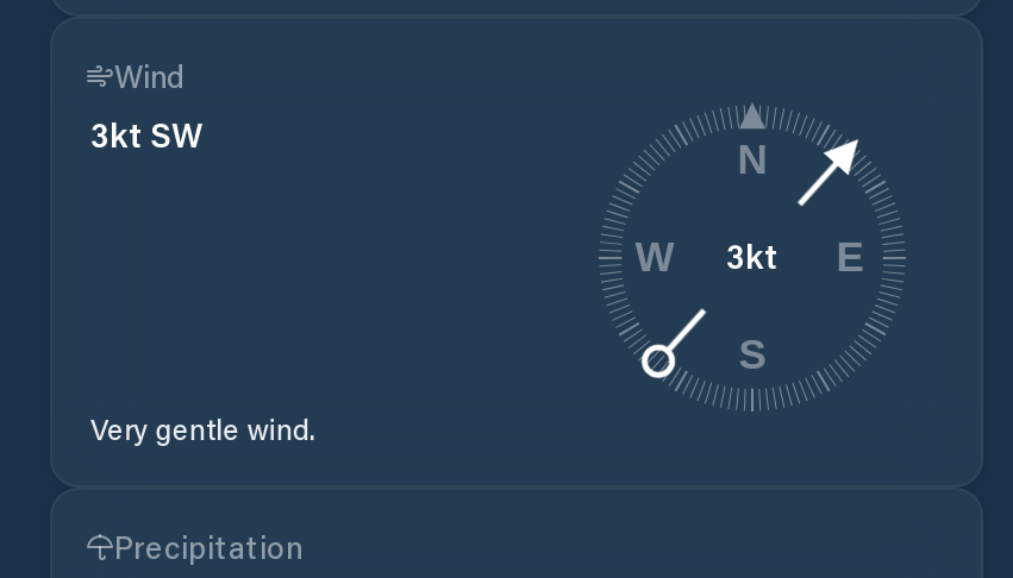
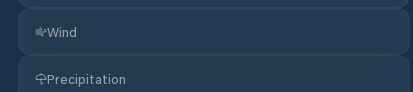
[90,112,202,157] 3kt SW -> none
[737,136,864,377] N | E | S -> none
[635,233,674,279] W -> none
[726,233,778,278] 3kt -> none
[90,409,317,447] Very gentle wind. -> none

